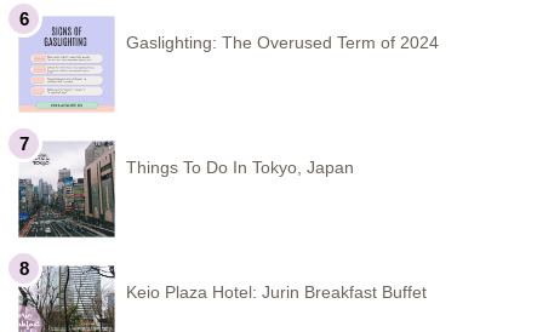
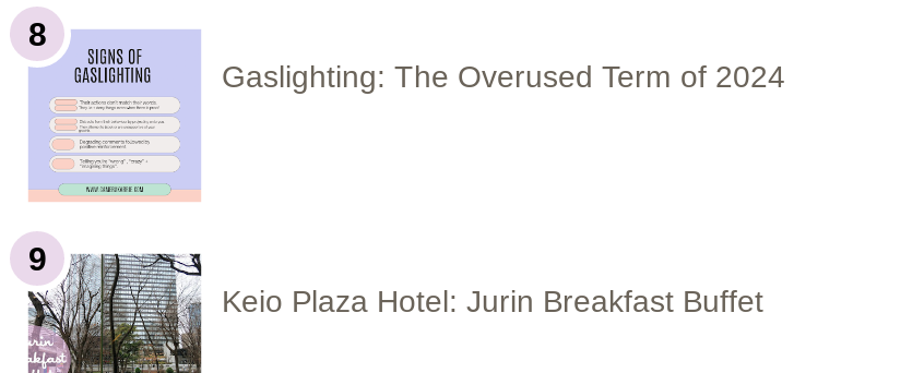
[17,139,354,239] [image] | Things To Do In Tokyo, Japan -> none

